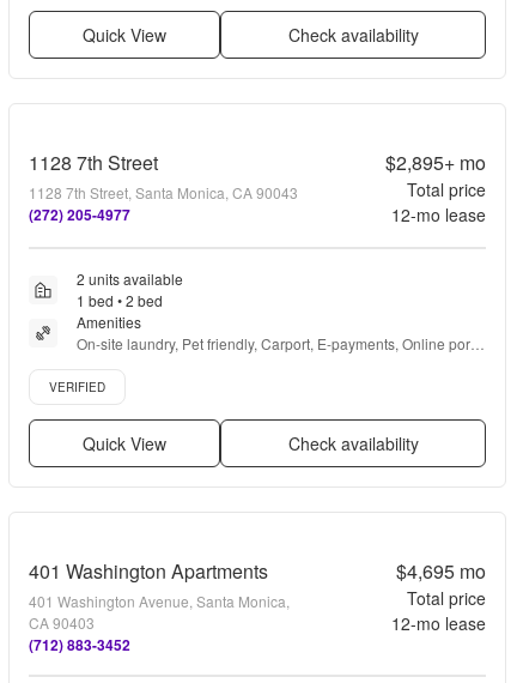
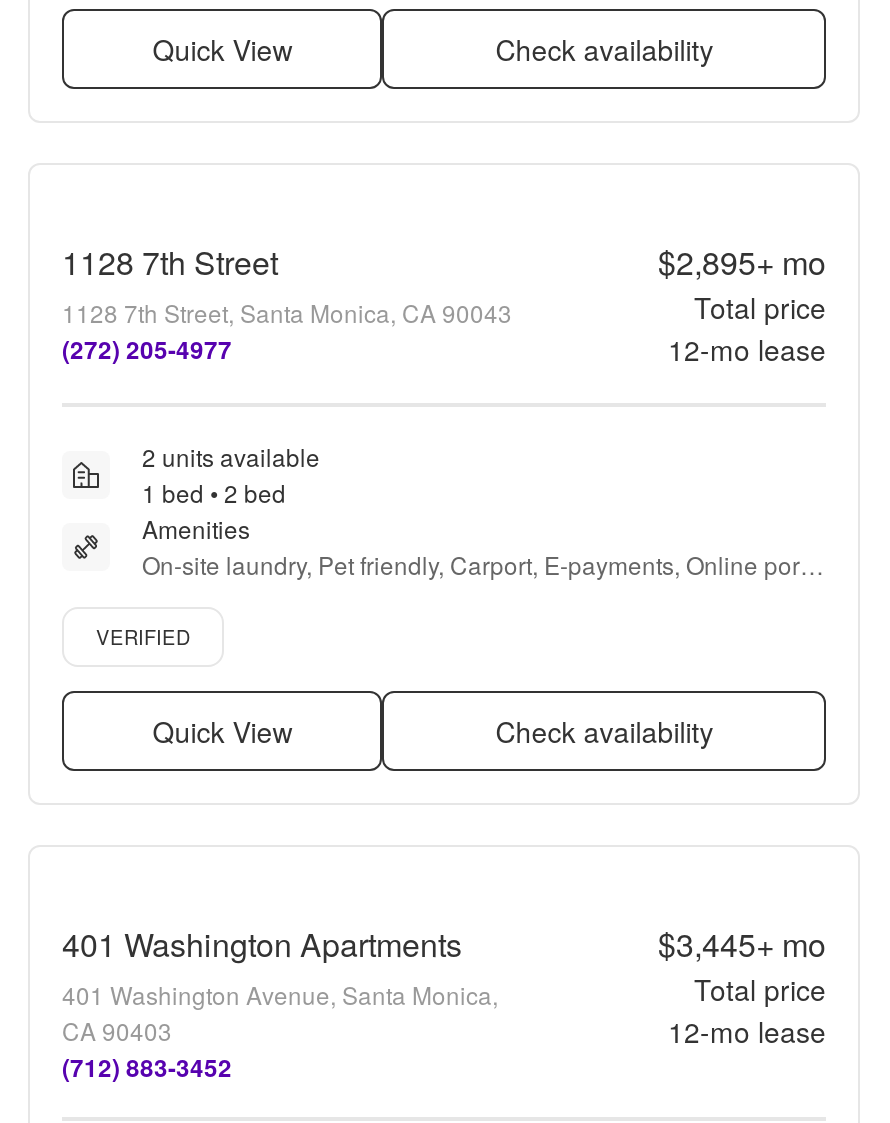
[396,557,486,585] $4,695 mo -> [658,921,826,967] $3,445+ mo

